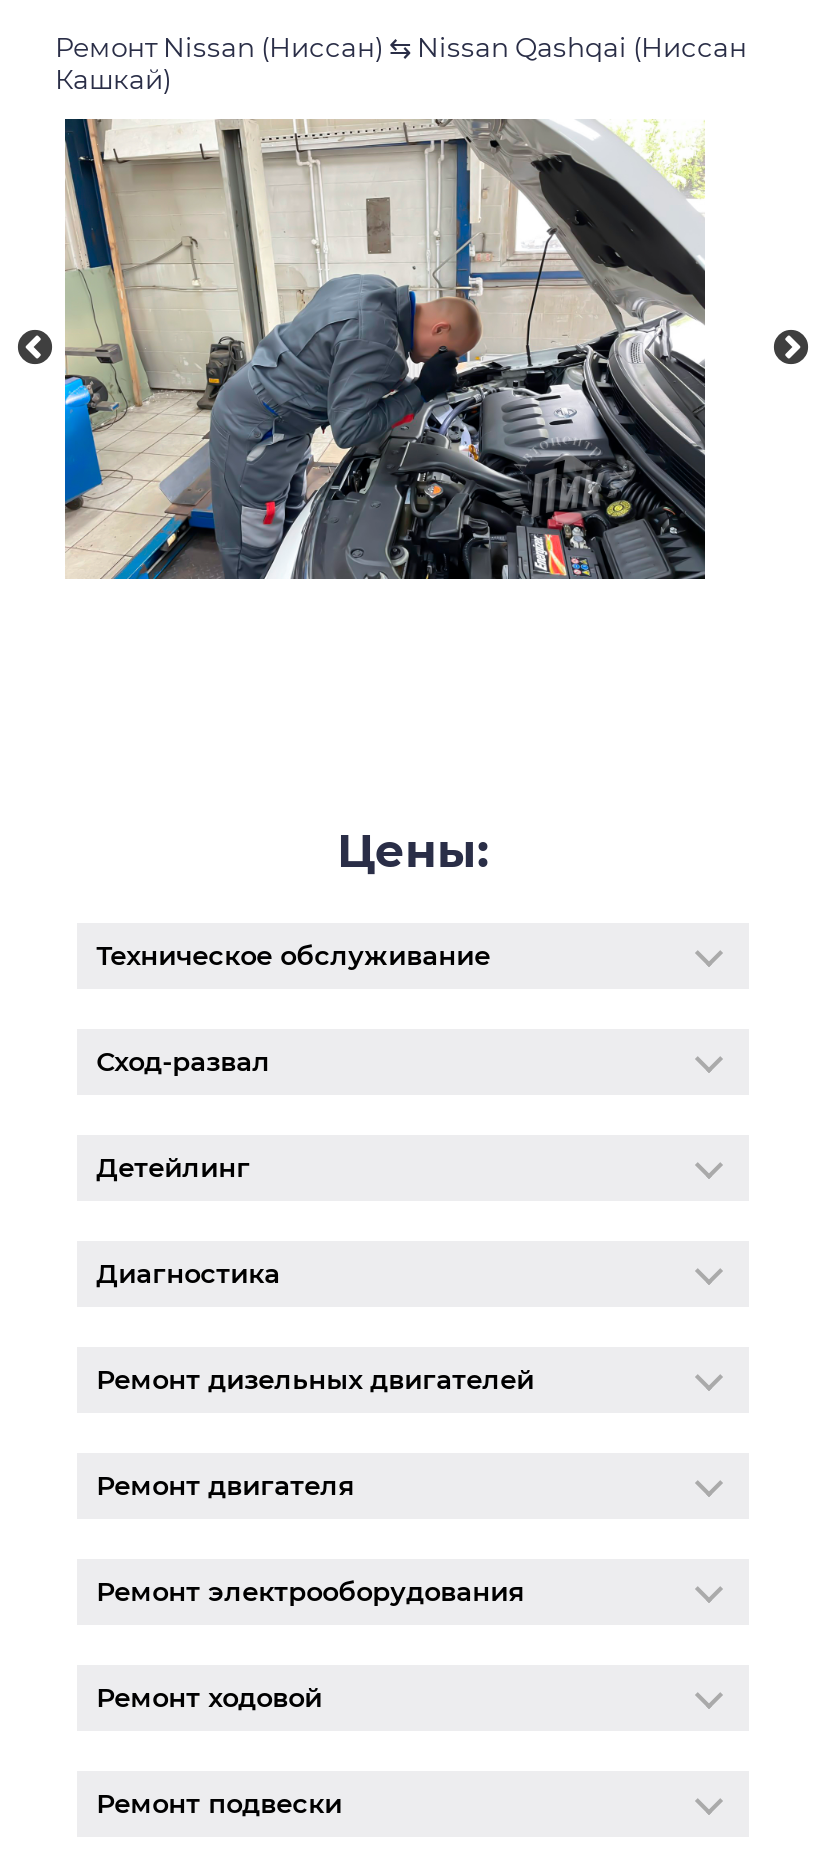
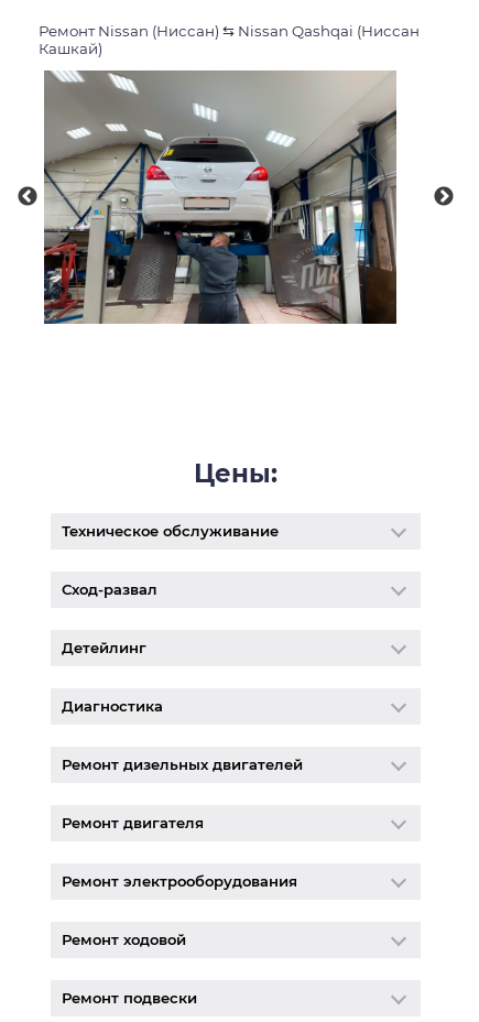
[63,117,707,581] [image] -> [43,69,398,325] [image]

